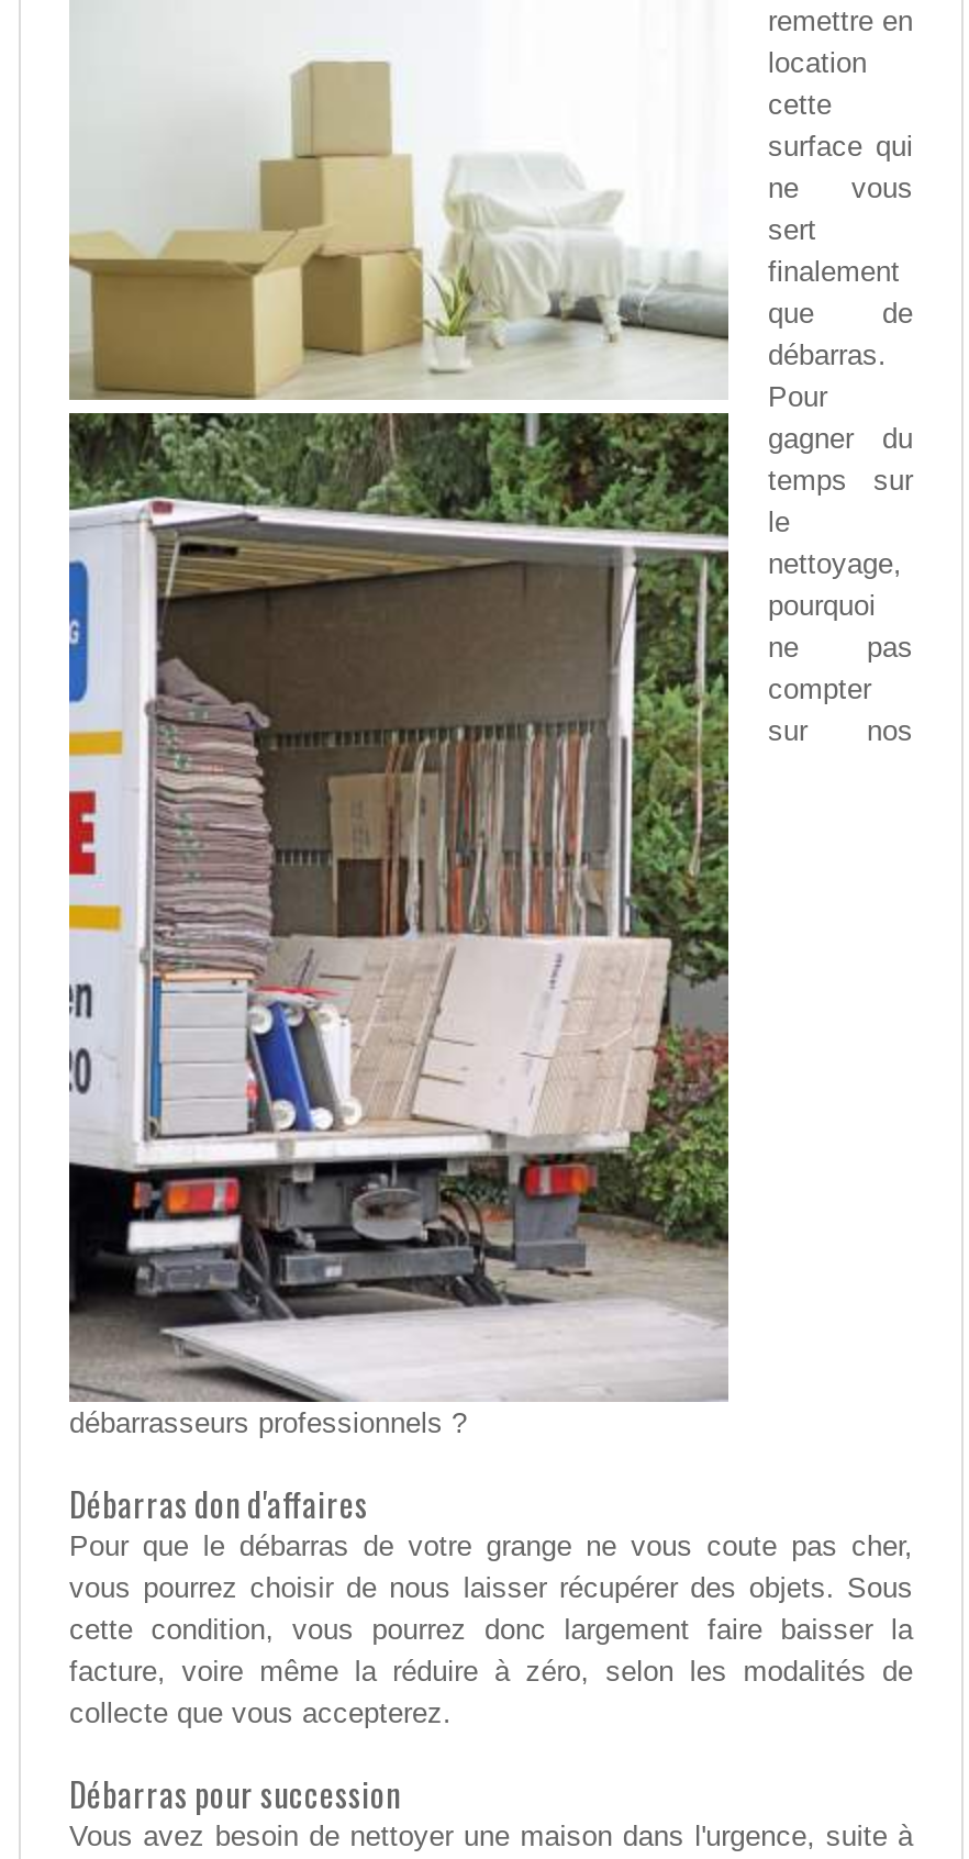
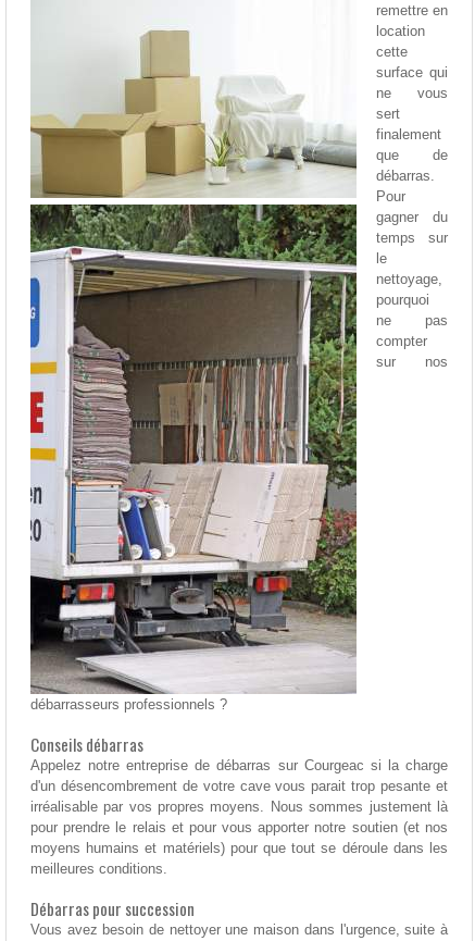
[69,1480,913,1730] Débarras don d'affaires | Pour que le débarras de votre grange ne vous coute pas cher, | vous pourrez choisir de nous laisser récupérer des objets. Sous | cette condition, vous pourrez donc largement faire baisser la | facture, voire même la réduire à zéro, selon les modalités de | collecte que vous accepterez. -> [30,733,448,877] Conseils débarras | Appelez notre entreprise de débarras sur Courgeac si la charge | d'un désencombrement de votre cave vous parait trop pesante et | irréalisable par vos propres moyens. Nous sommes justement là | pour prendre le relais et pour vous apporter notre soutien (et nos | moyens humains et matériels) pour que tout se déroule dans les | meilleures conditions.

